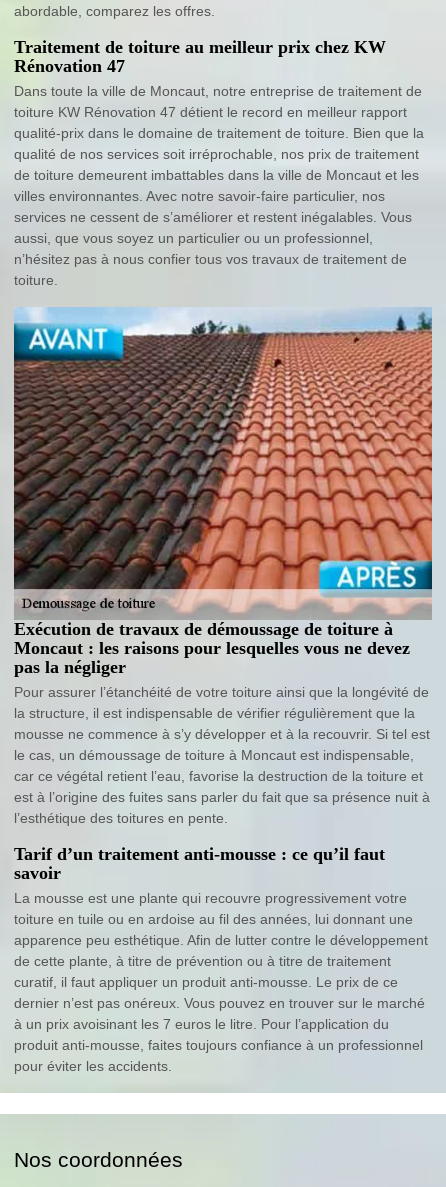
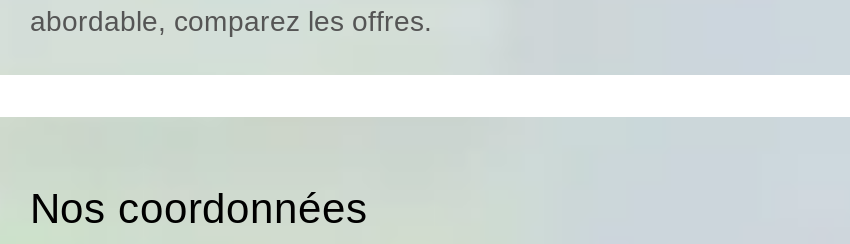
[14,37,424,288] Traitement de toiture au meilleur prix chez KW | Rénovation 47 | Dans toute la ville de Moncaut, notre entreprise de traitement de | toiture KW Rénovation 47 détient le record en meilleur rapport | qualité-prix dans le domaine de traitement de toiture. Bien que la | qualité de nos services soit irréprochable, nos prix de traitement | de toiture demeurent imbattables dans la ville de Moncaut et les | villes environnantes. Avec notre savoir-faire particulier, nos | services ne cessent de s’améliorer et restent inégalables. Vous | aussi, que vous soyez un particulier ou un professionnel, | n’hésitez pas à nous confier tous vos travaux de traitement de | toiture. -> none
[13,307,433,1074] [image] | Exécution de travaux de démoussage de toiture à | Moncaut : les raisons pour lesquelles vous ne devez | pas la négliger | Pour assurer l’étanchéité de votre toiture ainsi que la longévité de | la structure, il est indispensable de vérifier régulièrement que la | mousse ne commence à s’y développer et à la recouvrir. Si tel est | le cas, un démoussage de toiture à Moncaut est indispensable, | car ce végétal retient l’eau, favorise la destruction de la toiture et | est à l’origine des fuites sans parler du fait que sa présence nuit à | l’esthétique des toitures en pente. | Tarif d’un traitement anti-mousse : ce qu’il faut | savoir | La mousse est une plante qui recouvre progressivement votre | toiture en tuile ou en ardoise au fil des années, lui donnant une | apparence peu esthétique. Afin de lutter contre le développement | de cette plante, à titre de prévention ou à titre de traitement | curatif, il faut appliquer un produit anti-mousse. Le prix de ce | dernier n’est pas onéreux. Vous pouvez en trouver sur le marché | à un prix avoisinant les 7 euros le litre. Pour l’application du | produit anti-mousse, faites toujours confiance à un professionnel | pour éviter les accidents. -> none

